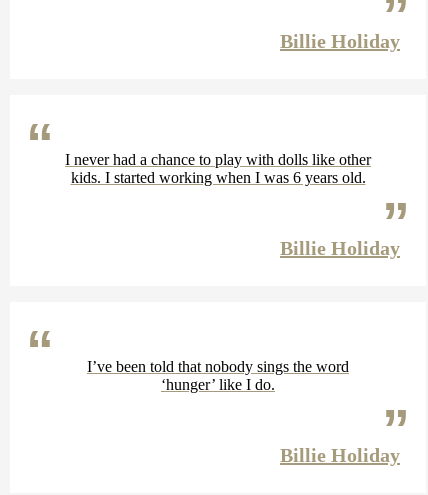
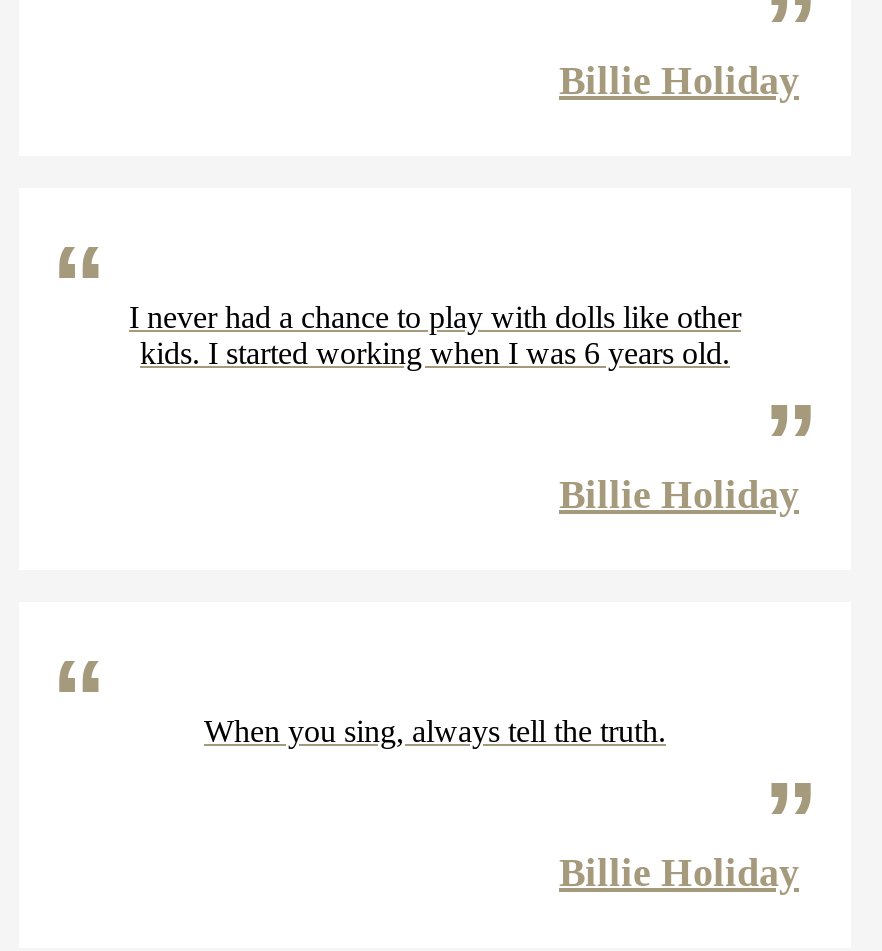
[87,358,349,393] I’ve been told that nobody sings the word | ‘hunger’ like I do. -> [204,714,666,748] When you sing, always tell the truth.

